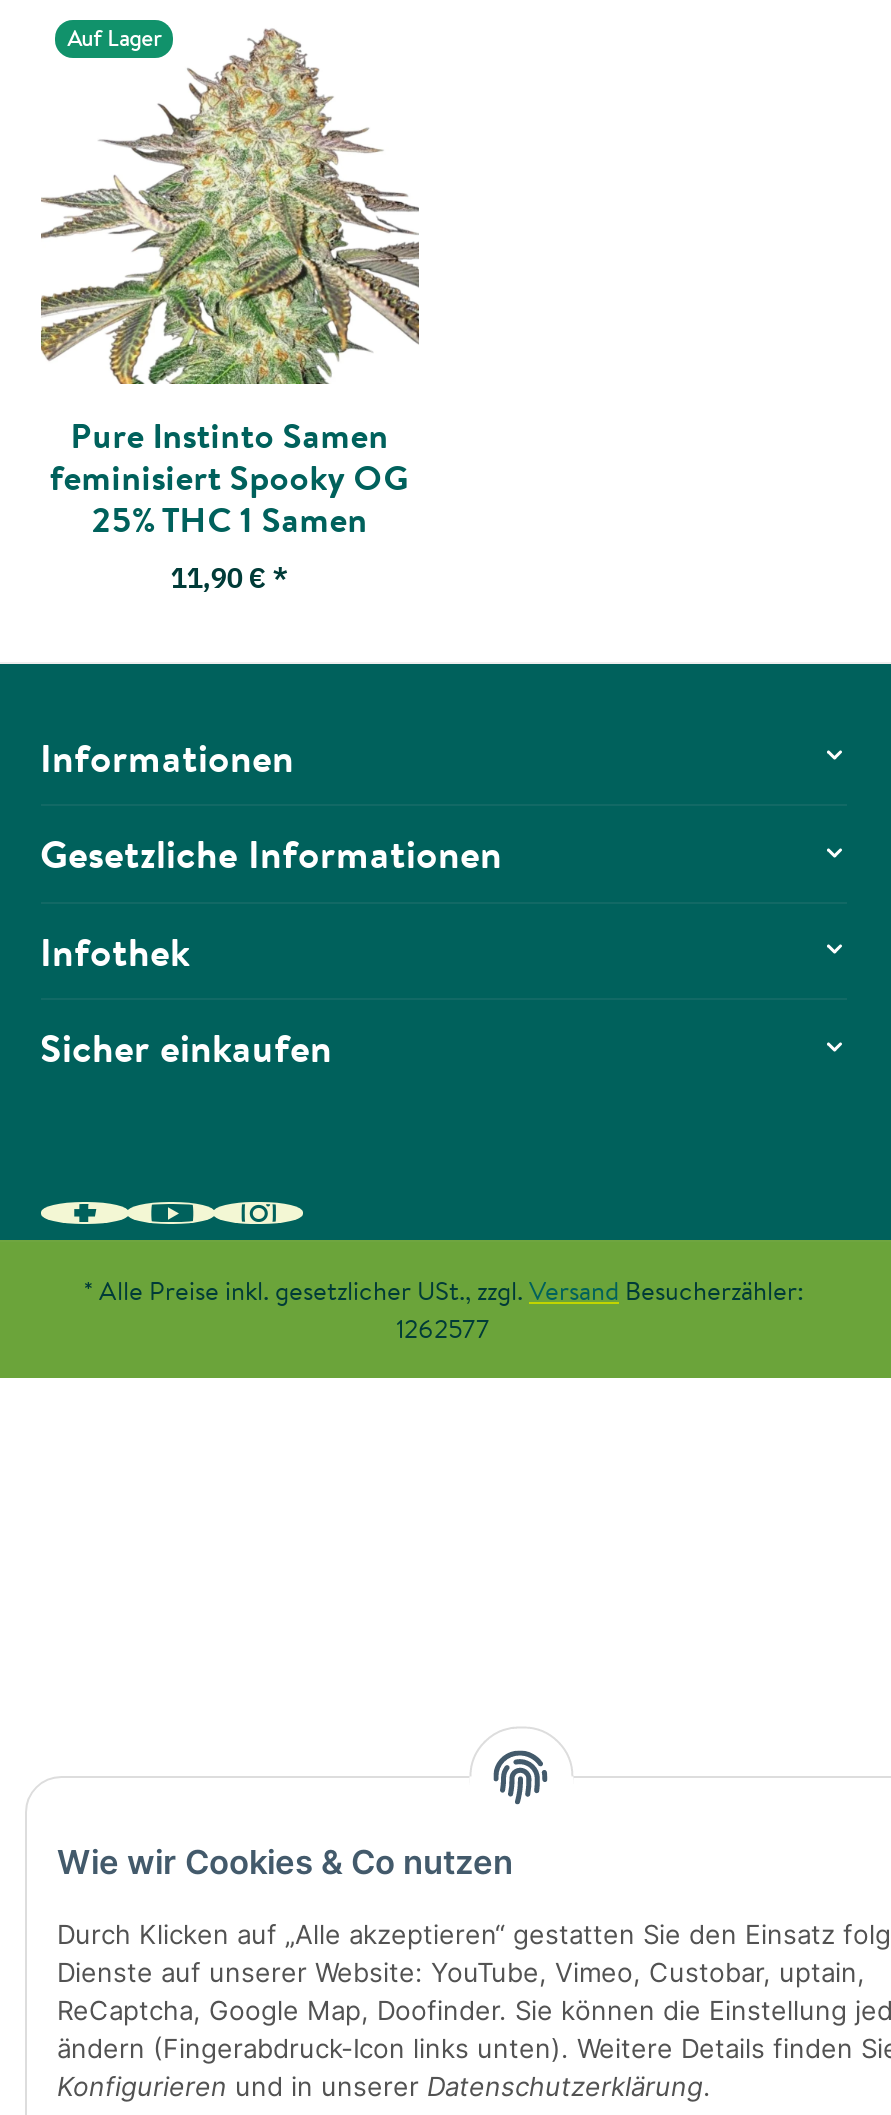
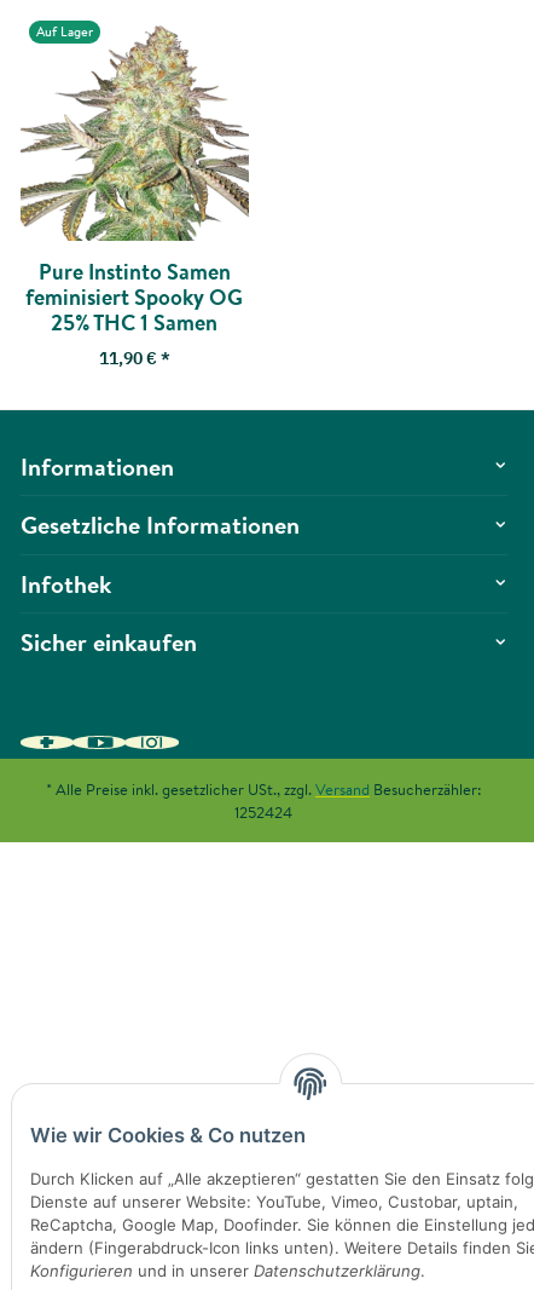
[396,1310,490,1346] 1262577 -> [234,801,292,823] 1252424

